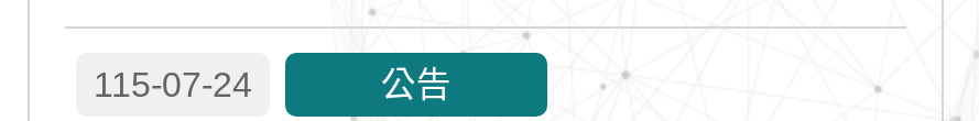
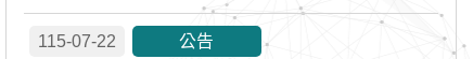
[94,66,252,104] 115-07-24 -> [38,32,116,51] 115-07-22

